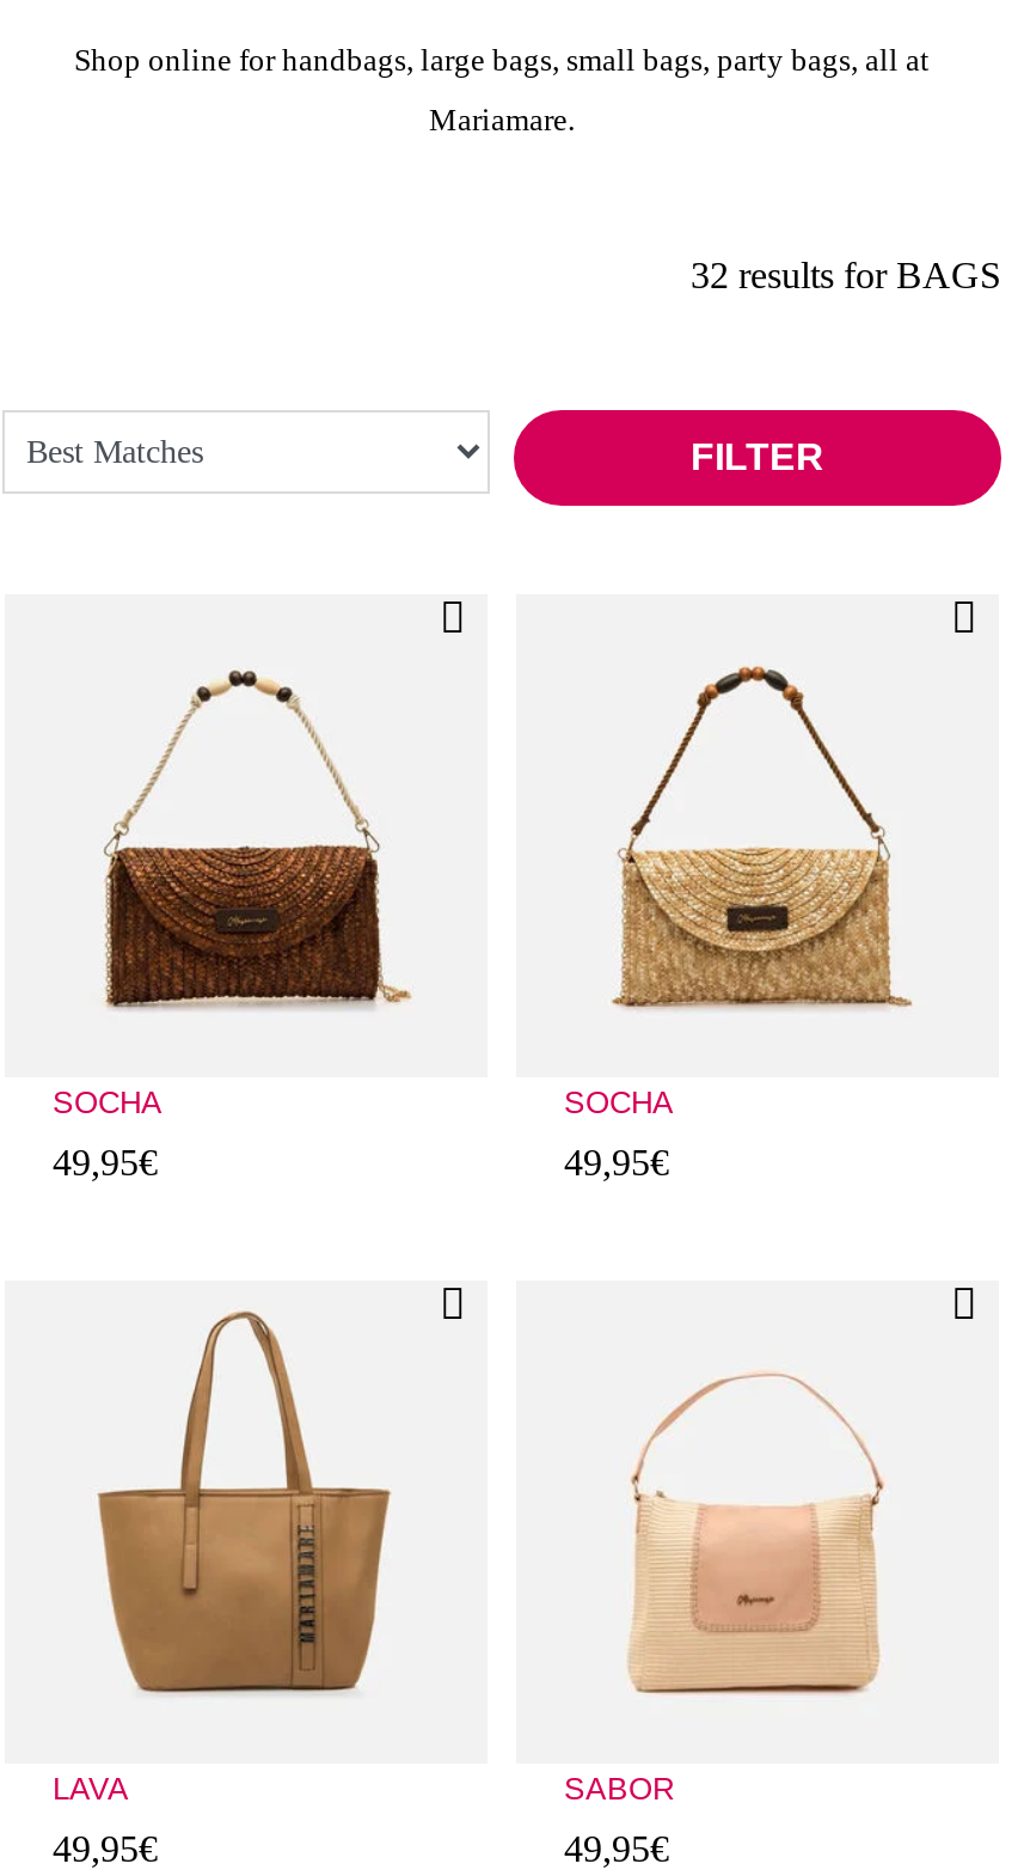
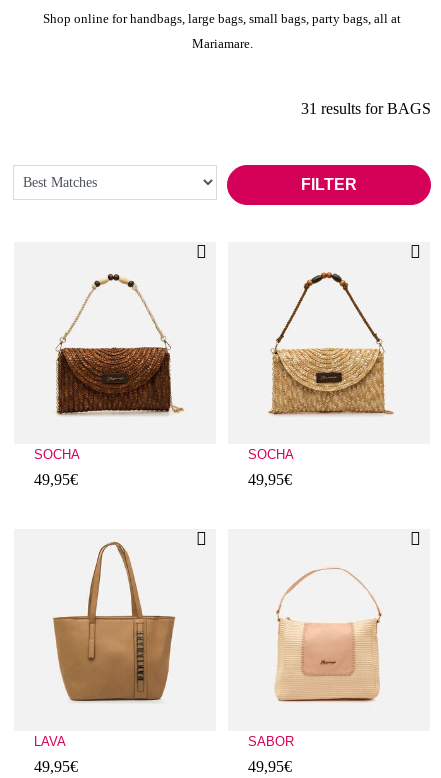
[691,255,1001,295] 32 results for BAGS -> [301,100,431,117] 31 results for BAGS

